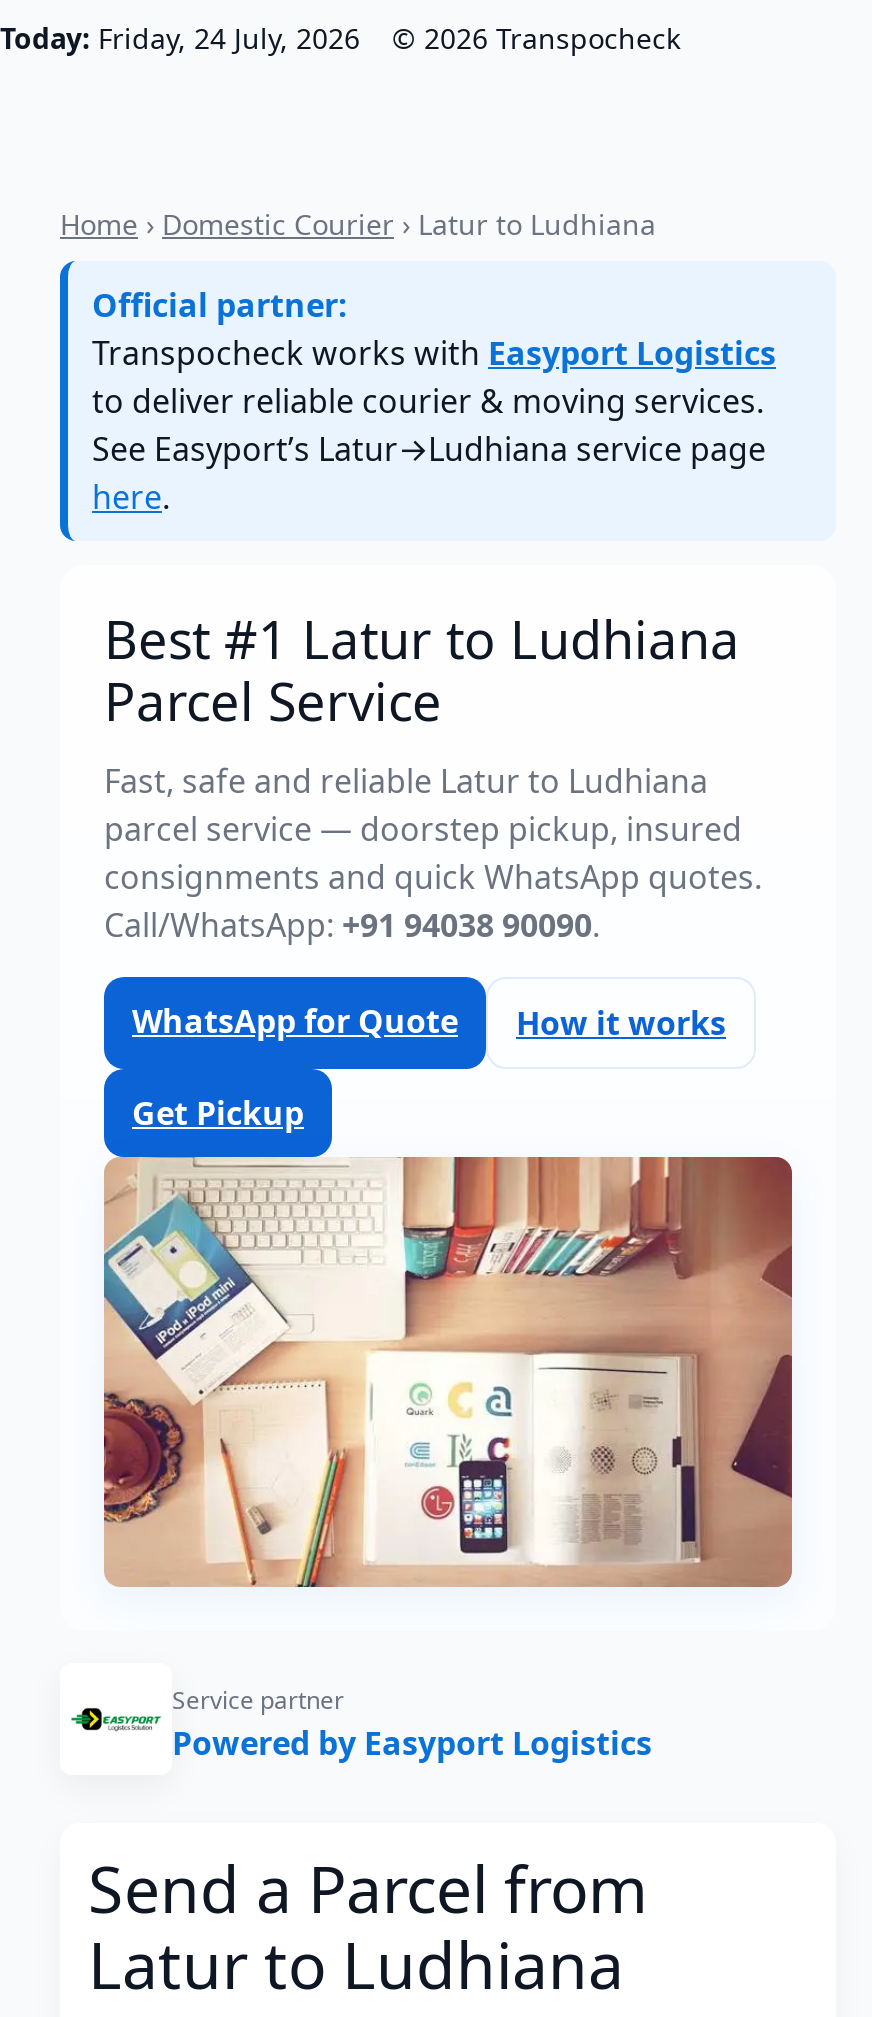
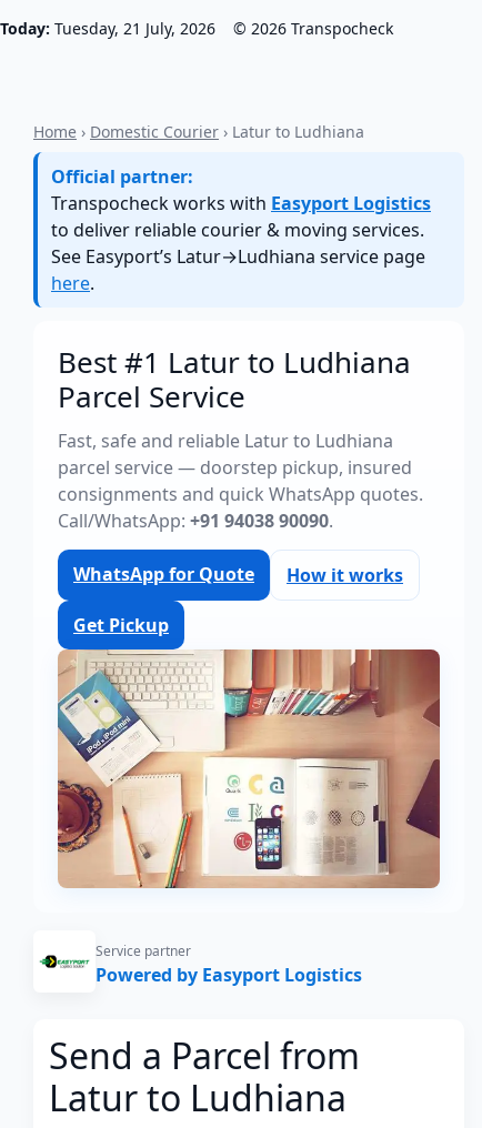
[0,19,360,57] Today: Friday, 24 July, 2026 -> [0,18,215,39] Today: Tuesday, 21 July, 2026

